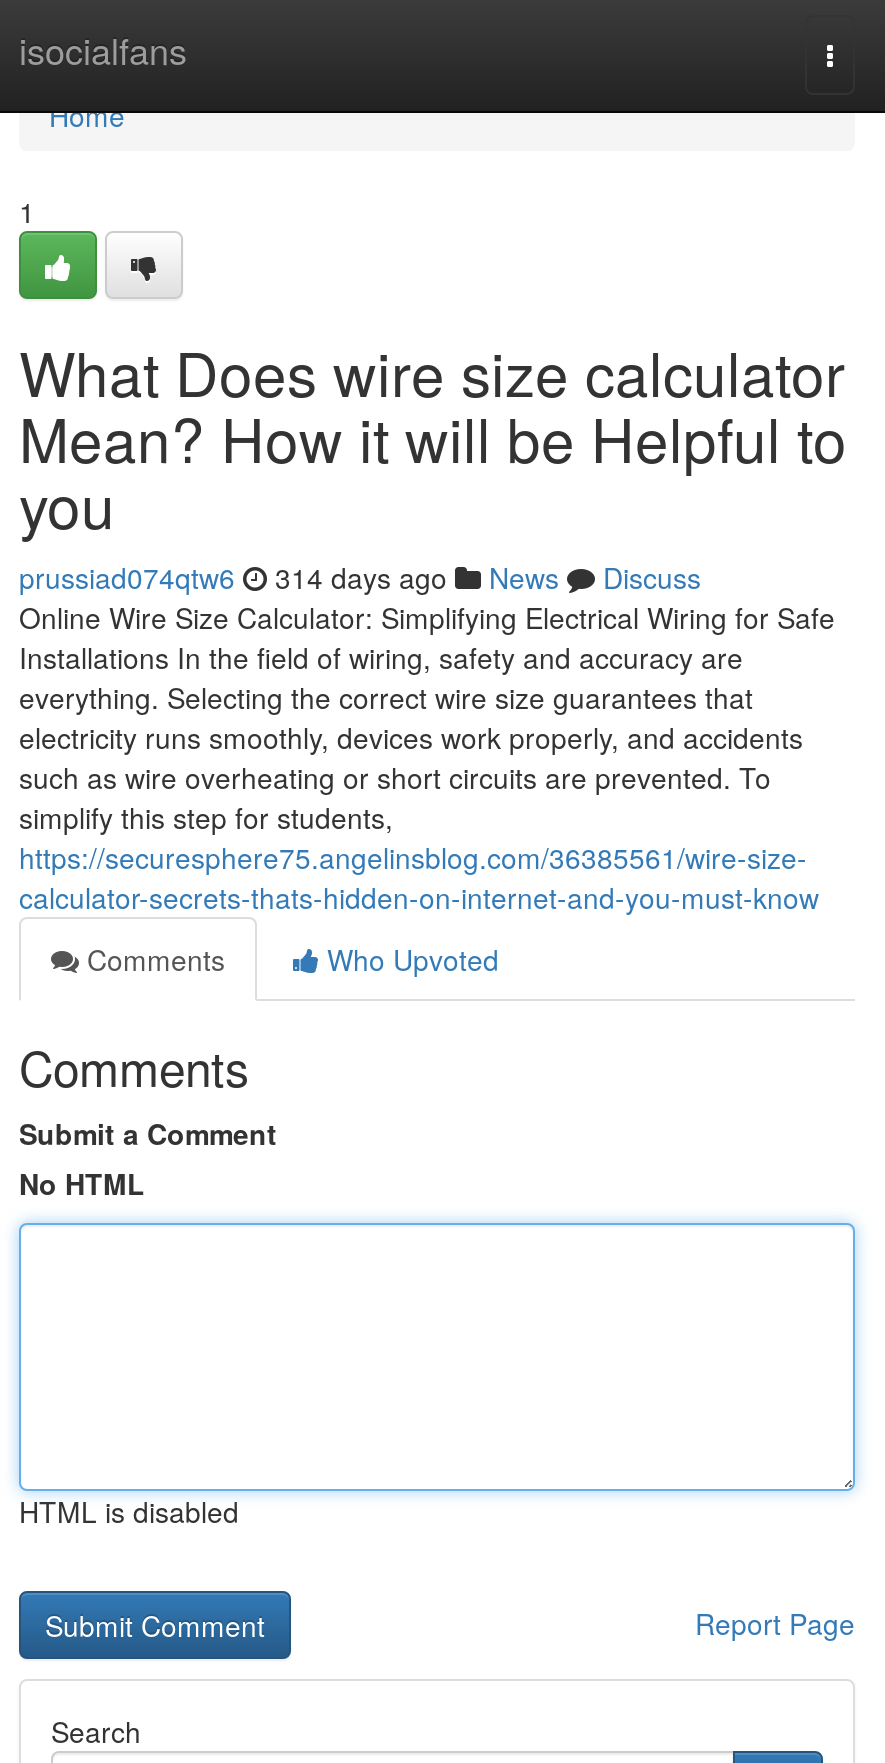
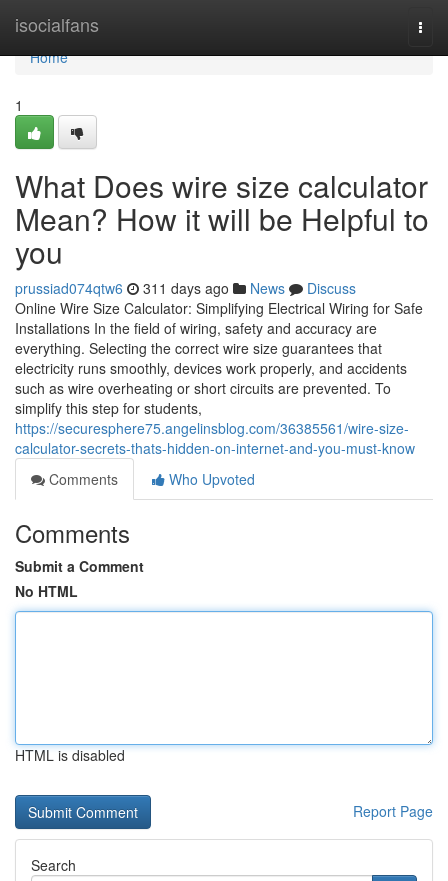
[19,557,701,597] prussiad074qtw6 314 days ago News Discuss -> [15,278,356,298] prussiad074qtw6 311 days ago News Discuss

